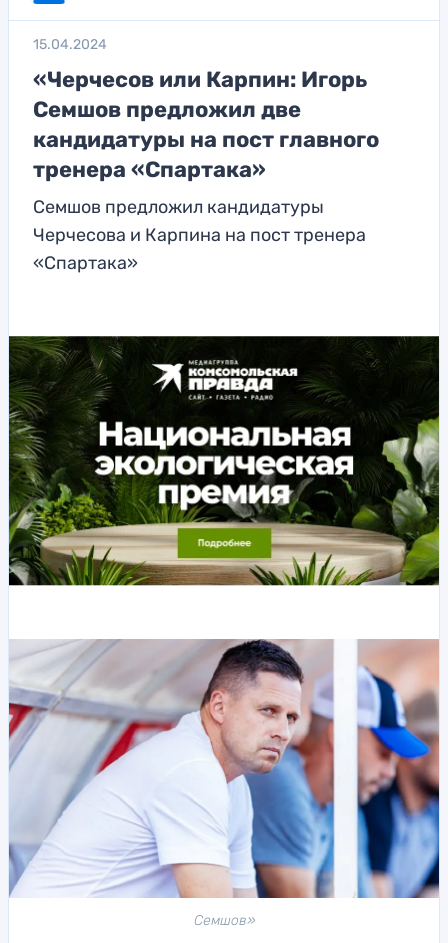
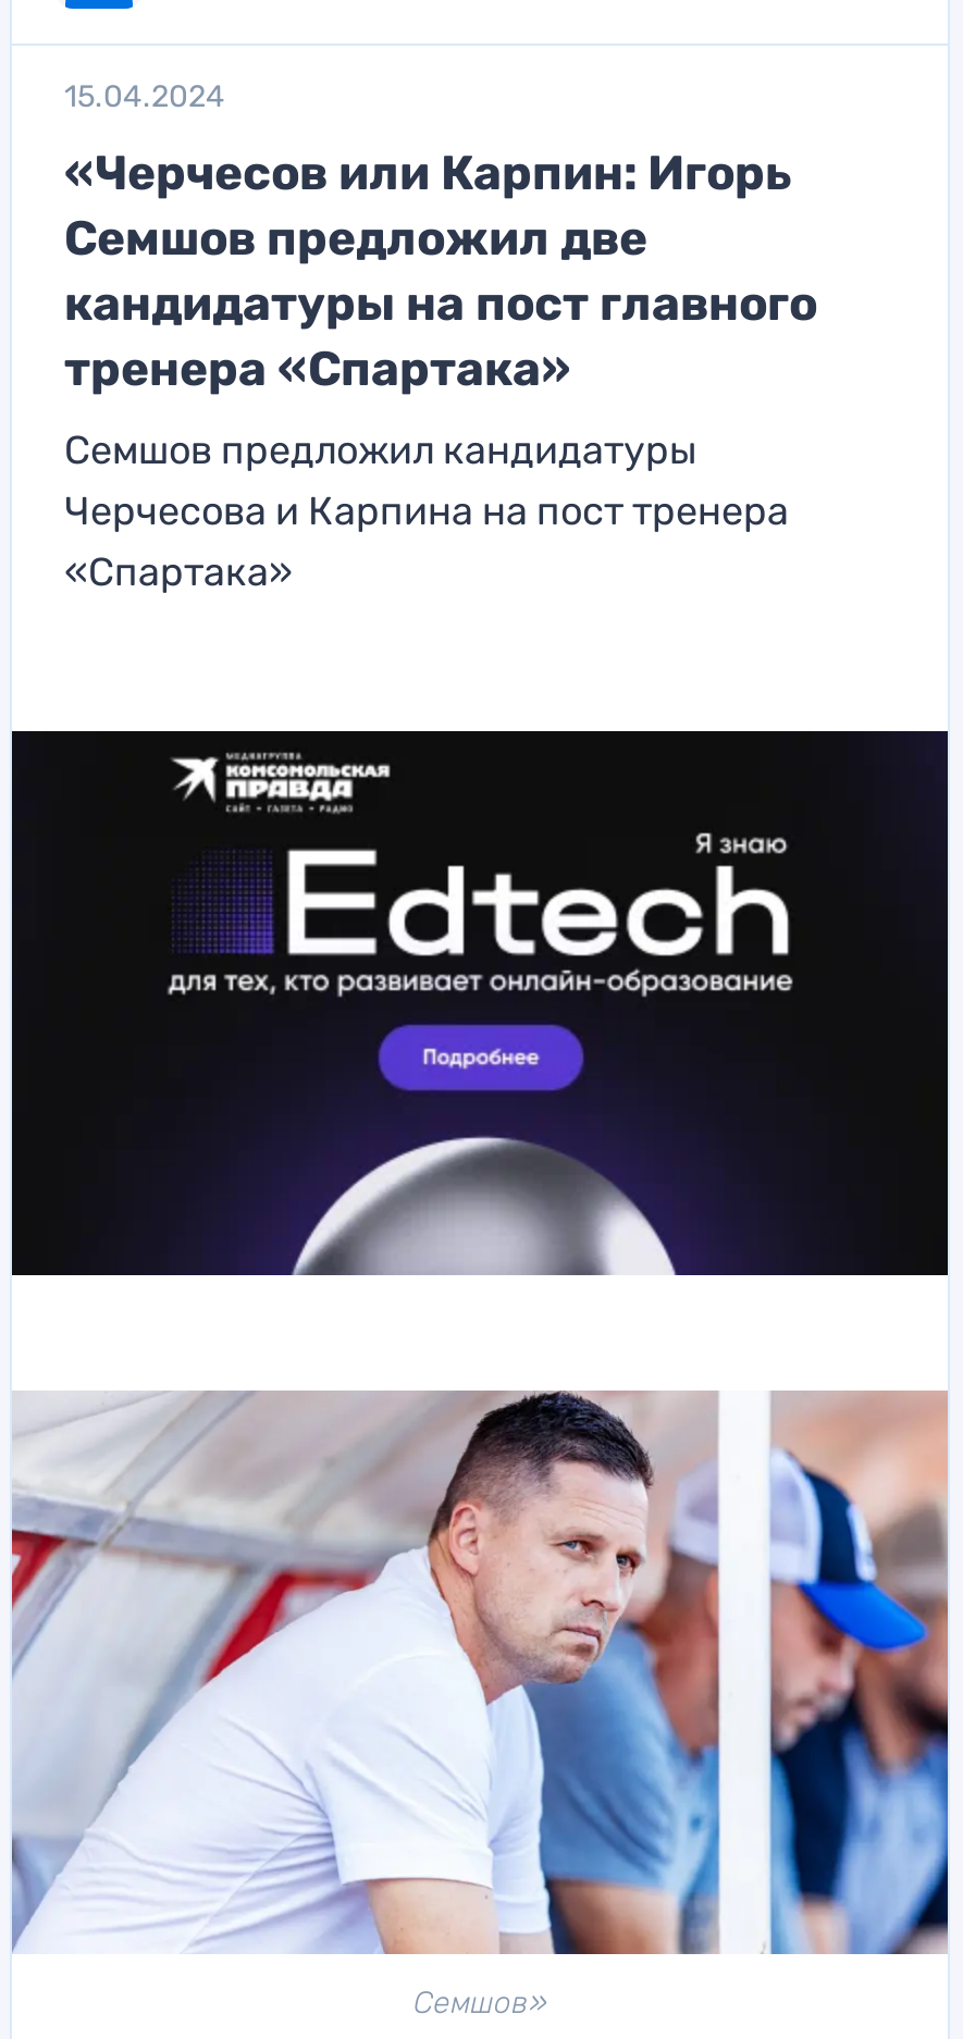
[8,336,440,586] [image] -> [10,731,950,1277] [image]

